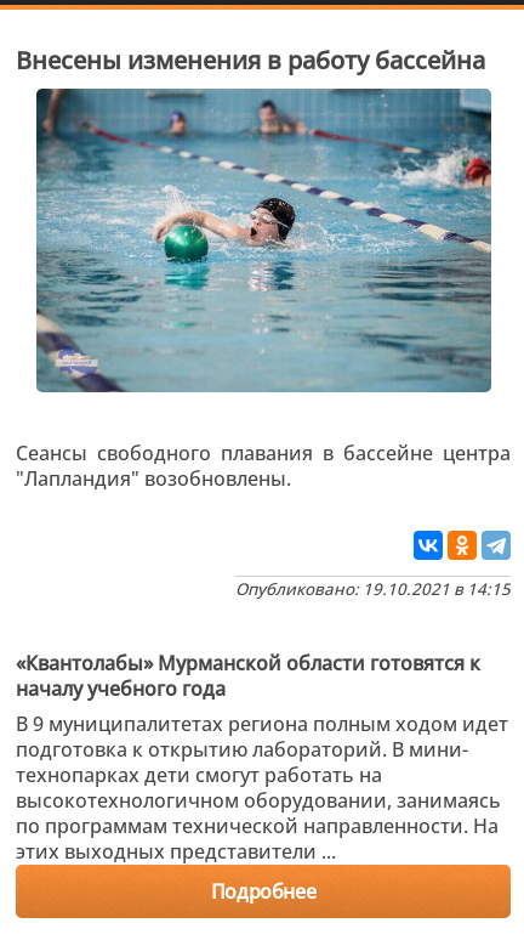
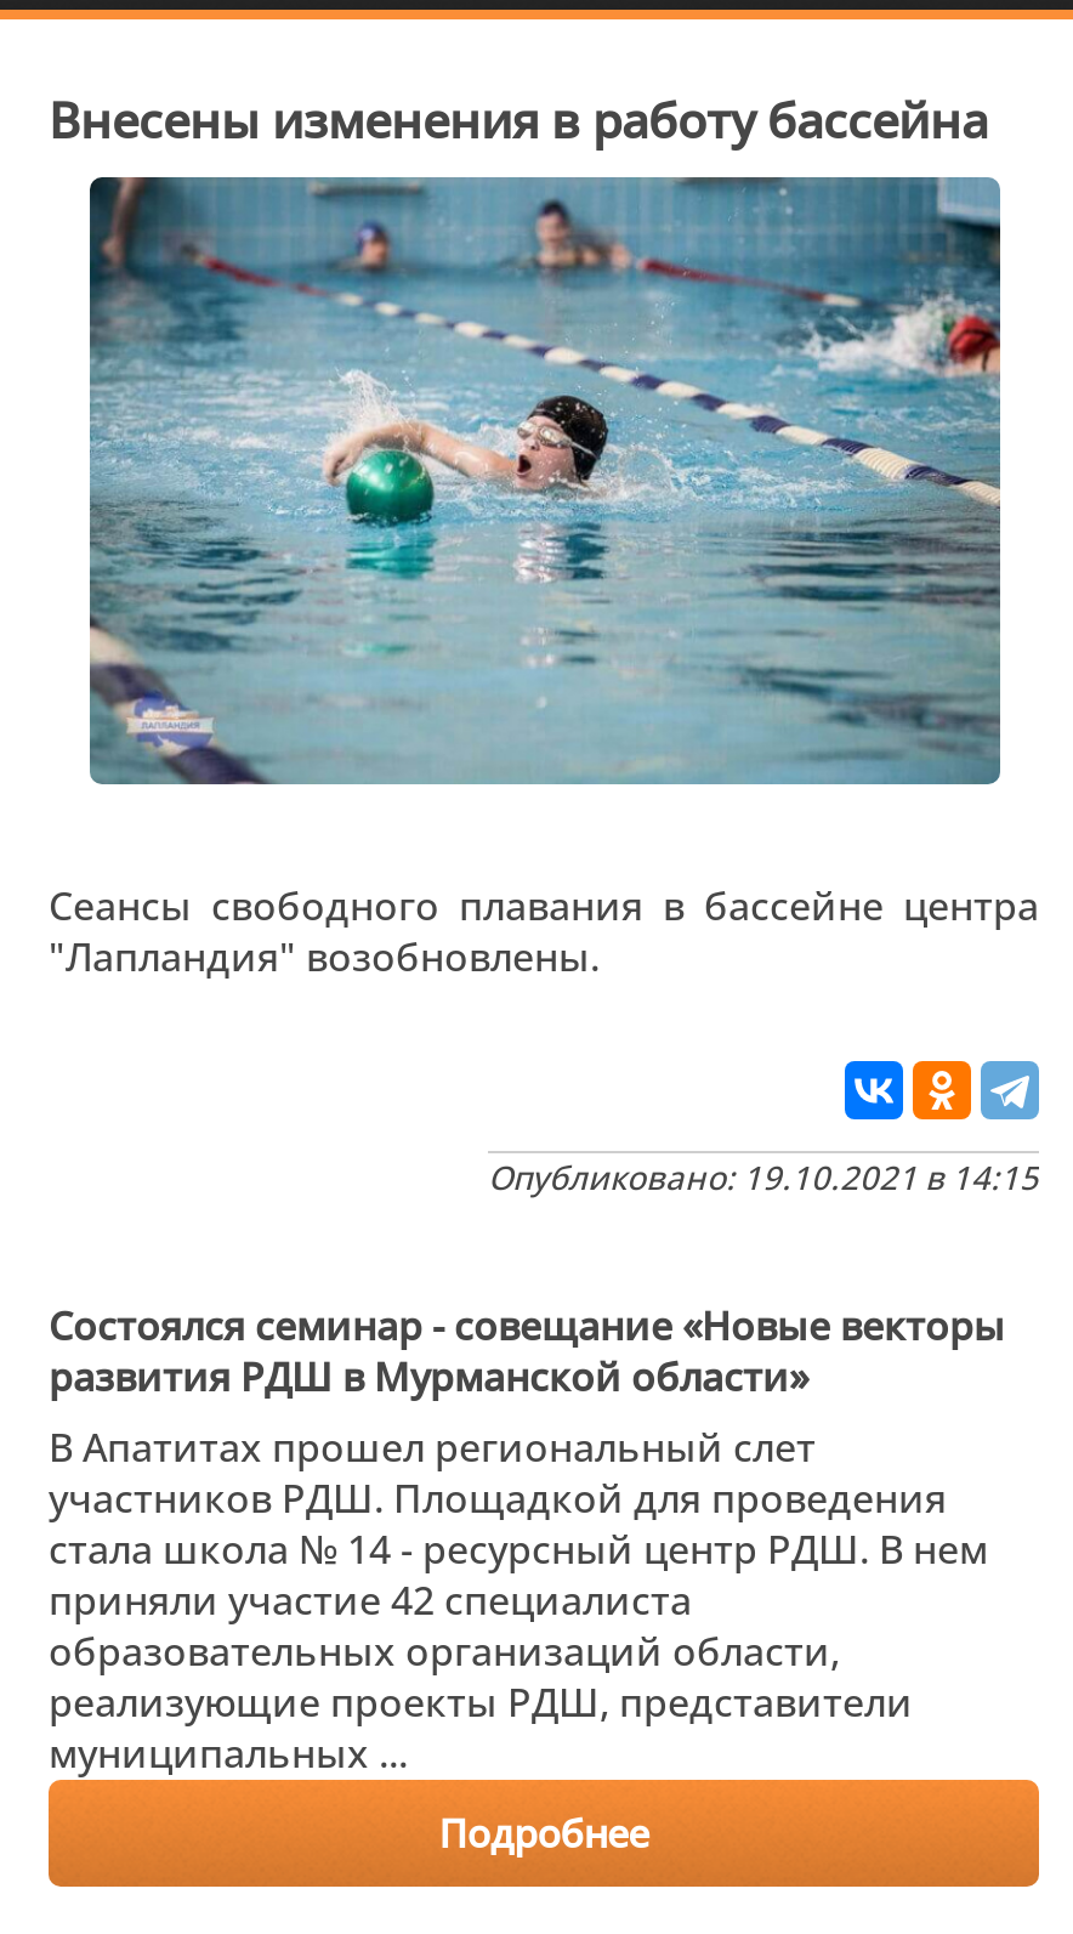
[16,650,508,865] «Квантолабы» Мурманской области готовятся к | началу учебного года | В 9 муниципалитетах региона полным ходом идет | подготовка к открытию лабораторий. В мини- | технопарках дети смогут работать на | высокотехнологичном оборудовании, занимаясь | по программам технической направленности. На | этих выходных представители ... -> [49,1300,1005,1781] Cостоялся семинар - совещание «Новые векторы | развития РДШ в Мурманской области» | В Апатитах прошел региональный слет | участников РДШ. Площадкой для проведения | стала школа № 14 - ресурсный центр РДШ. В нем | приняли участие 42 специалиста | образовательных организаций области, | реализующие проекты РДШ, представители | муниципальных ...

